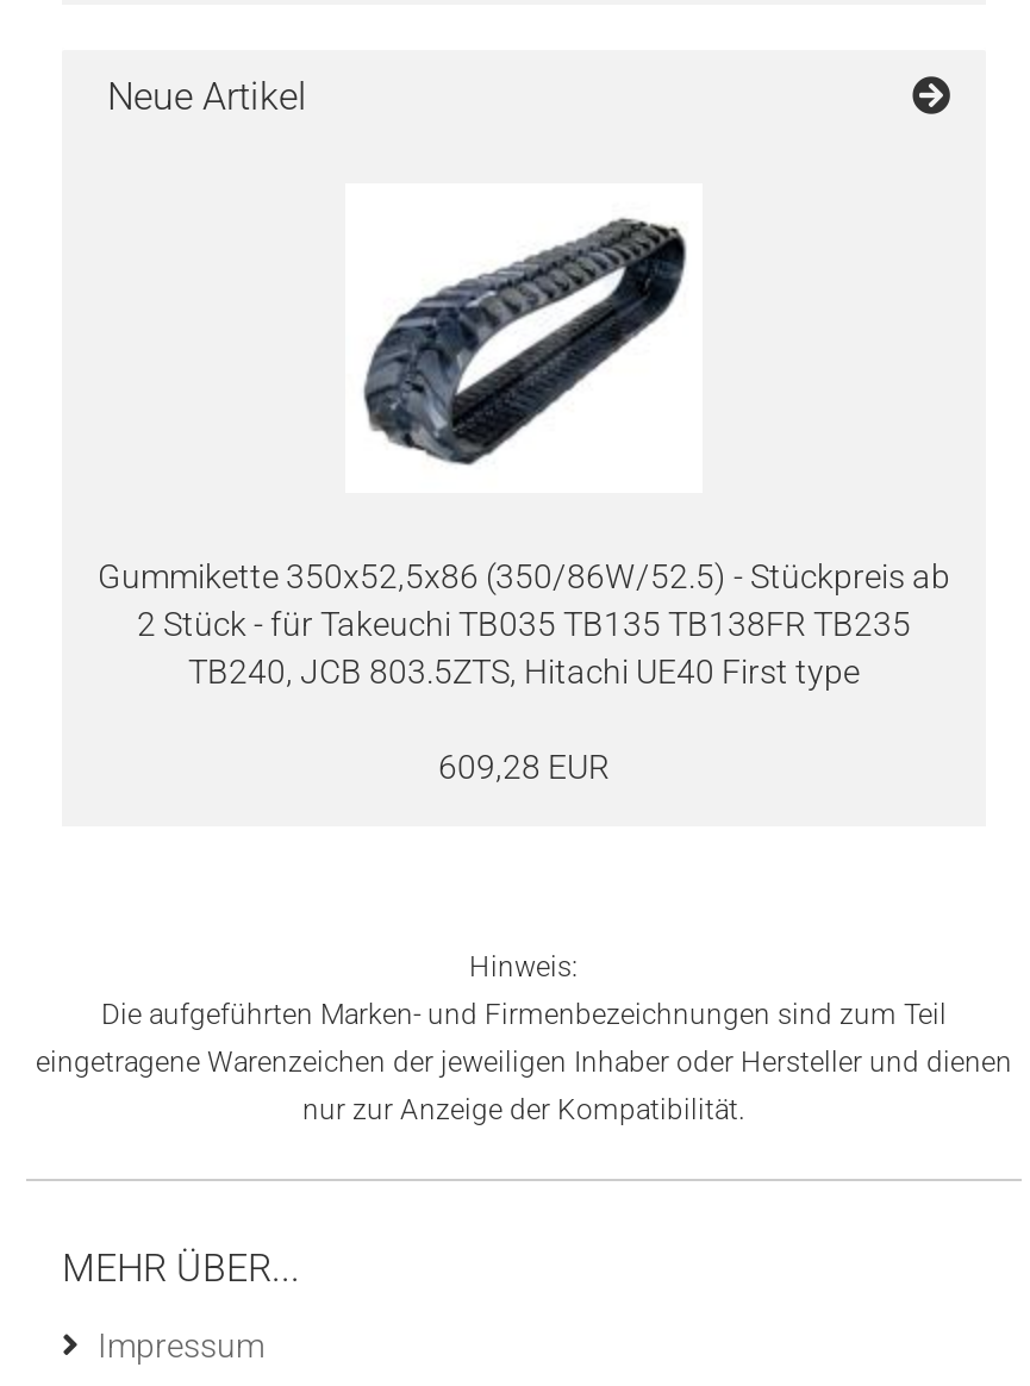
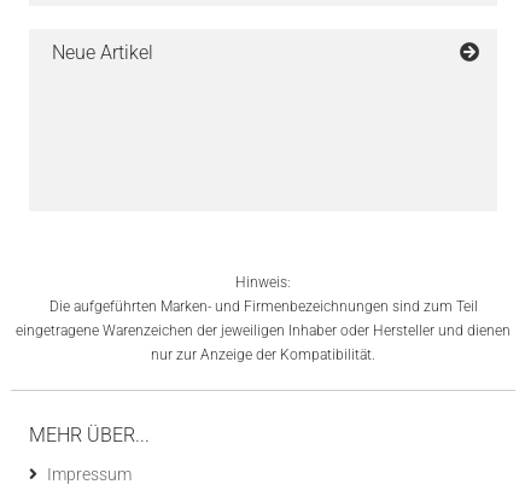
[98,217,950,786] [image] | Gummikette 350x52,5x86 (350/86W/52.5) - Stückpreis ab | 2 Stück - für Takeuchi TB035 TB135 TB138FR TB235 | TB240, JCB 803.5ZTS, Hitachi UE40 First type | 609,28 EUR -> none

